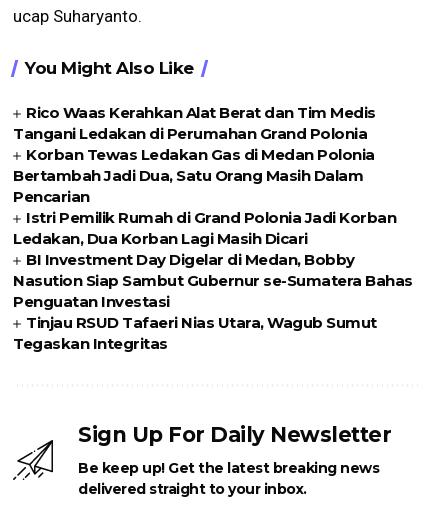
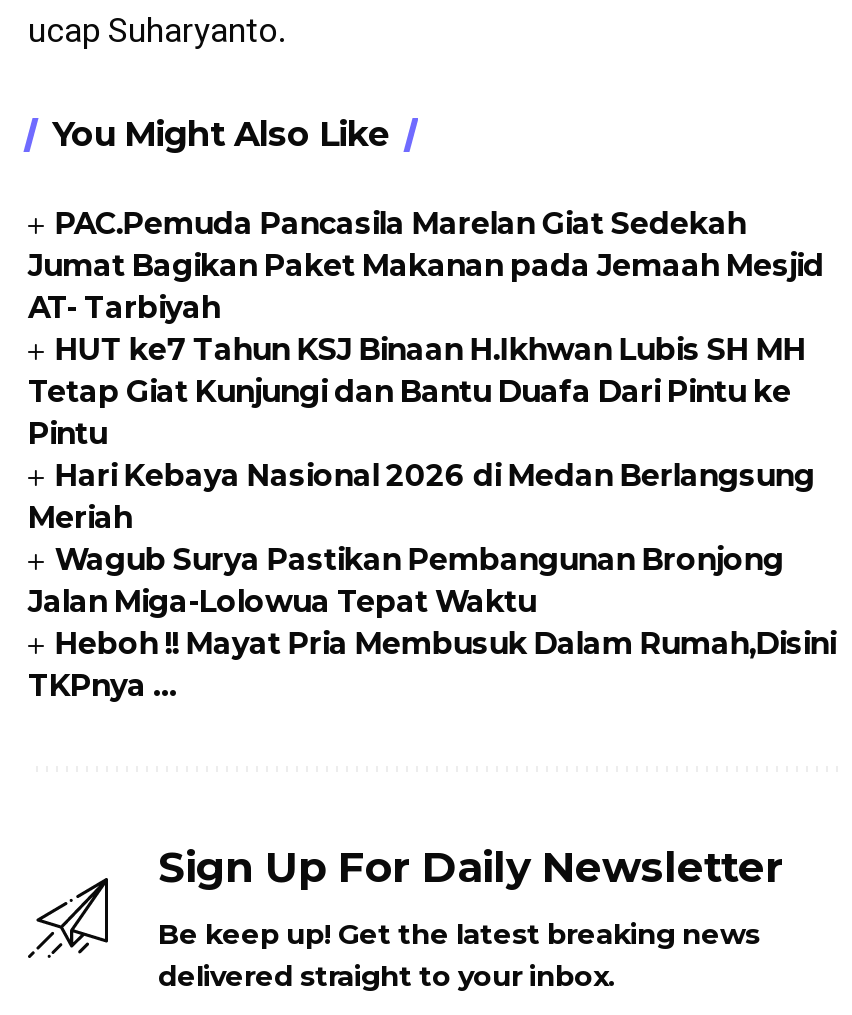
[13,103,412,353] Rico Waas Kerahkan Alat Berat dan Tim Medis | Tangani Ledakan di Perumahan Grand Polonia | Korban Tewas Ledakan Gas di Medan Polonia | Bertambah Jadi Dua, Satu Orang Masih Dalam | Pencarian | Istri Pemilik Rumah di Grand Polonia Jadi Korban | Ledakan, Dua Korban Lagi Masih Dicari | BI Investment Day Digelar di Medan, Bobby | Nasution Siap Sambut Gubernur se-Sumatera Bahas | Penguatan Investasi | Tinjau RSUD Tafaeri Nias Utara, Wagub Sumut | Tegaskan Integritas -> [28,203,836,703] PAC.Pemuda Pancasila Marelan Giat Sedekah | Jumat Bagikan Paket Makanan pada Jemaah Mesjid | AT- Tarbiyah | HUT ke7 Tahun KSJ Binaan H.Ikhwan Lubis SH MH | Tetap Giat Kunjungi dan Bantu Duafa Dari Pintu ke | Pintu | Hari Kebaya Nasional 2026 di Medan Berlangsung | Meriah | Wagub Surya Pastikan Pembangunan Bronjong | Jalan Miga-Lolowua Tepat Waktu | Heboh !! Mayat Pria Membusuk Dalam Rumah,Disini | TKPnya …

